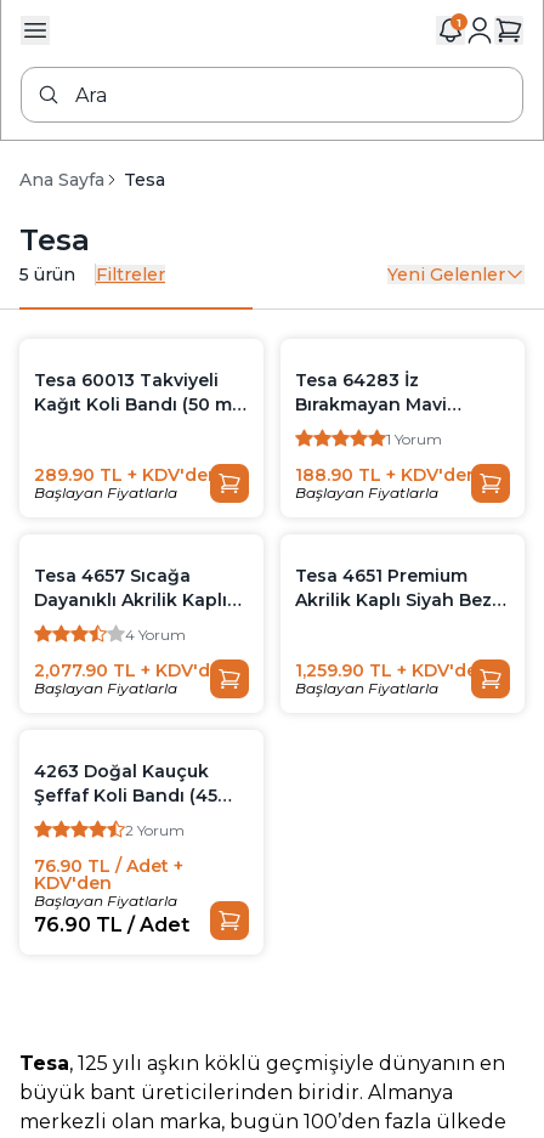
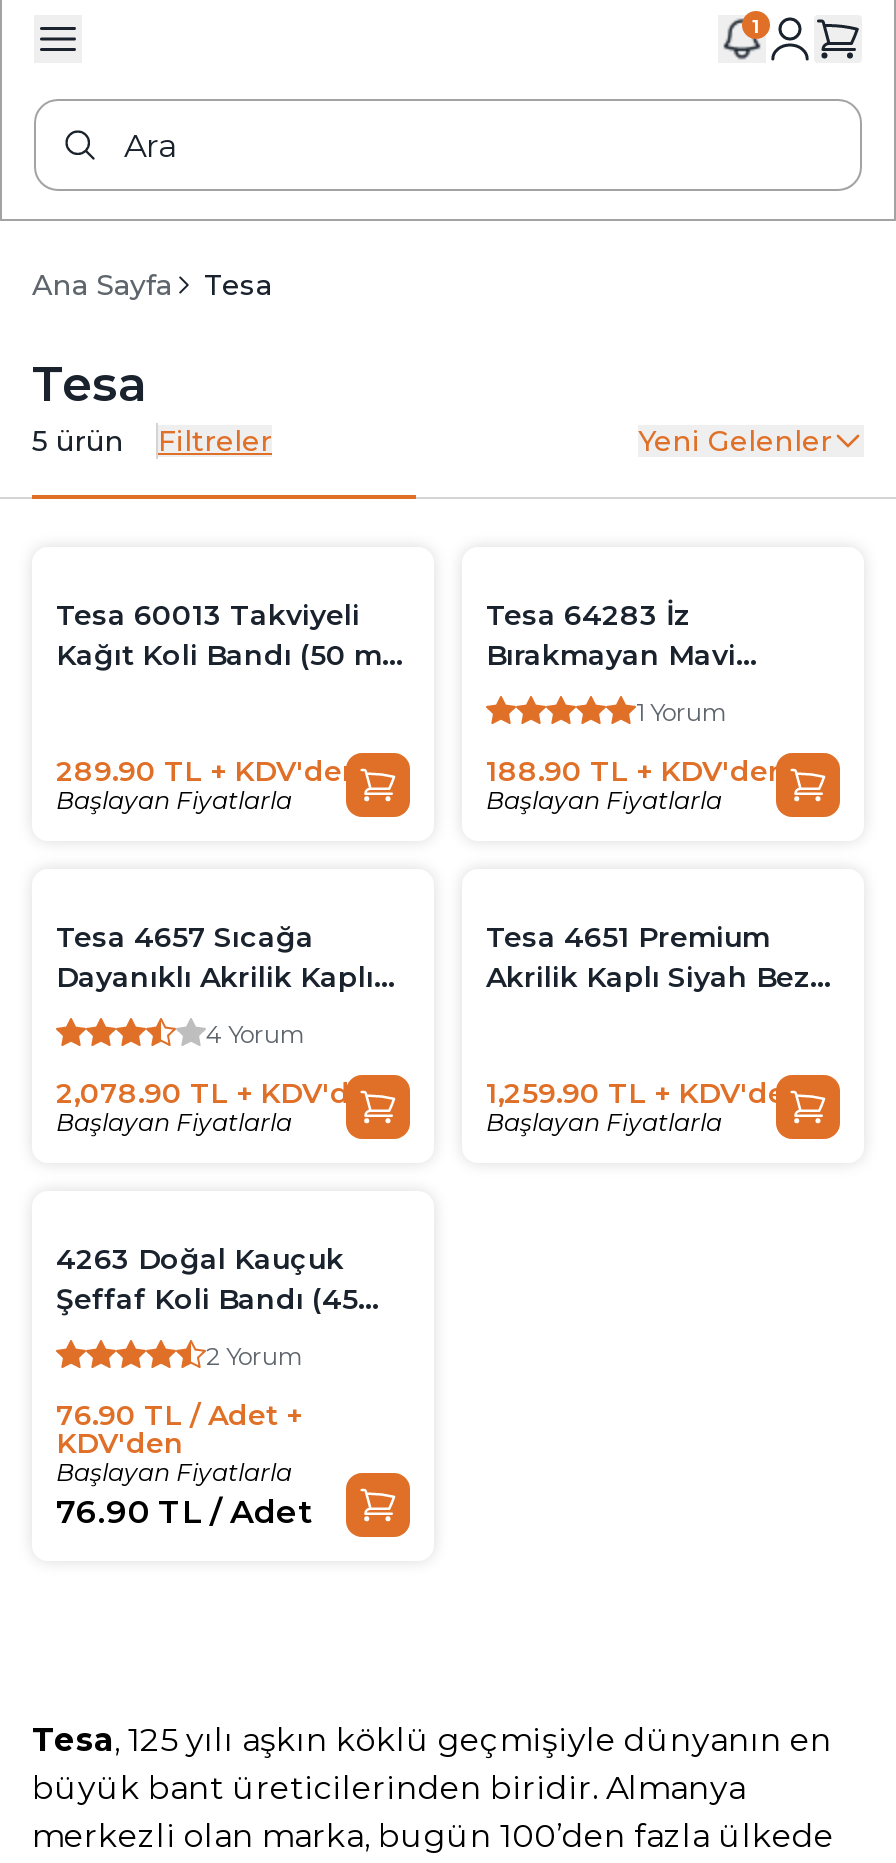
[34,659,233,681] 2,077.90 TL + KDV'den -> [56,1075,388,1111] 2,078.90 TL + KDV'den

